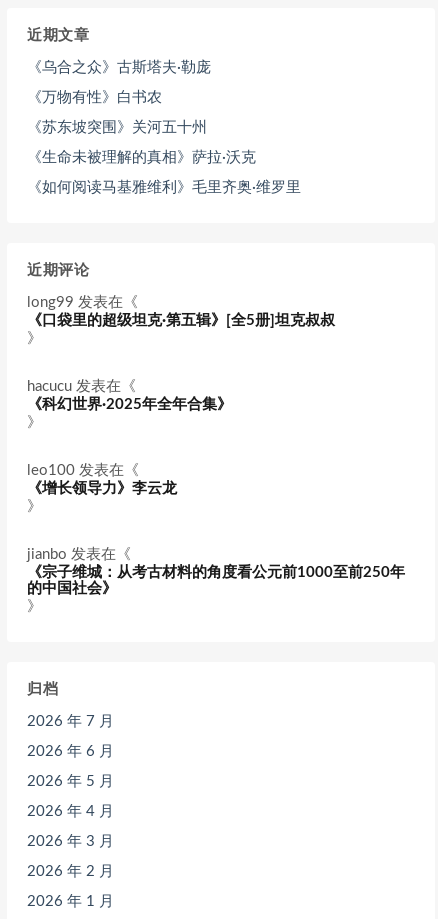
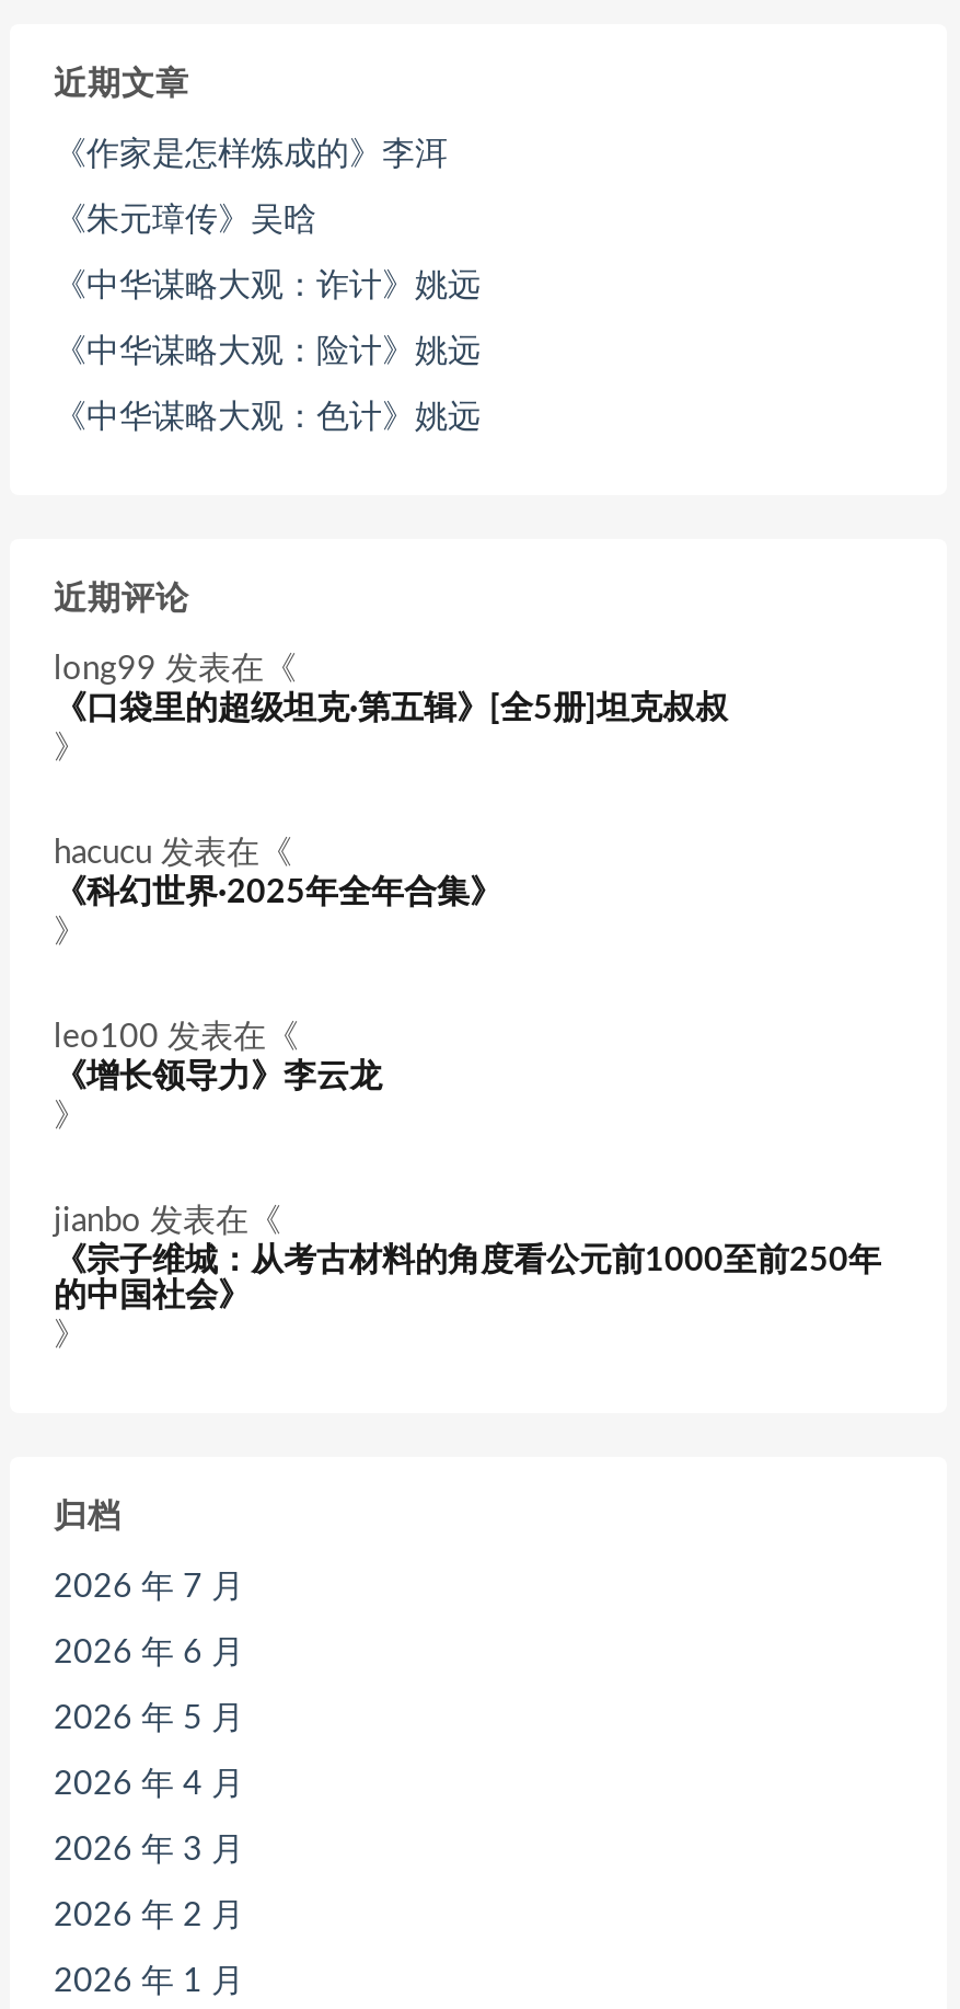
[27,60,211,75] 《乌合之众》古斯塔夫·勒庞 -> [54,138,448,171] 《作家是怎样炼成的》李洱
[27,90,162,105] 《万物有性》白书农 -> [54,204,316,237] 《朱元璋传》吴晗
[27,120,207,135] 《苏东坡突围》关河五十州 -> [54,269,481,302] 《中华谋略大观：诈计》姚远
[27,150,256,165] 《生命未被理解的真相》萨拉·沃克 -> [54,335,481,368] 《中华谋略大观：险计》姚远
[27,180,301,195] 《如何阅读马基雅维利》毛里齐奥·维罗里 -> [54,401,481,434] 《中华谋略大观：色计》姚远

